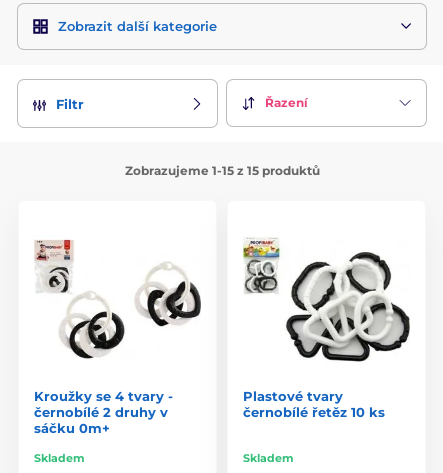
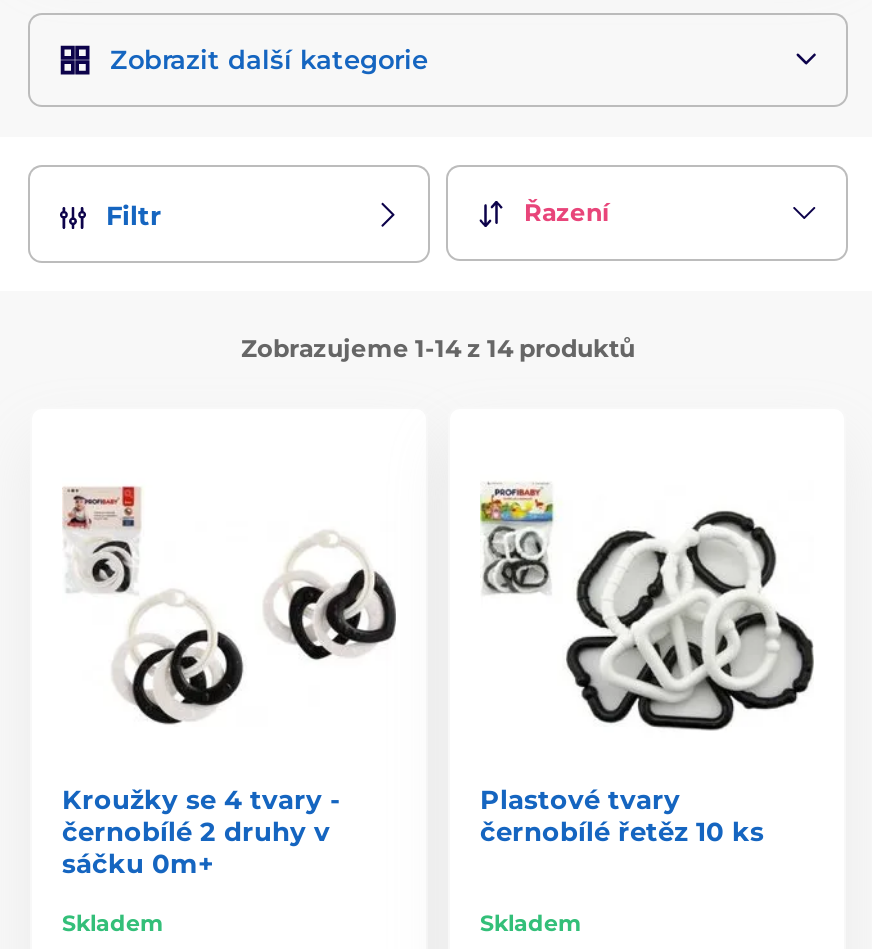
[124,162,319,177] Zobrazujeme 1-15 z 15 produktů -> [241,332,635,362] Zobrazujeme 1-14 z 14 produktů

